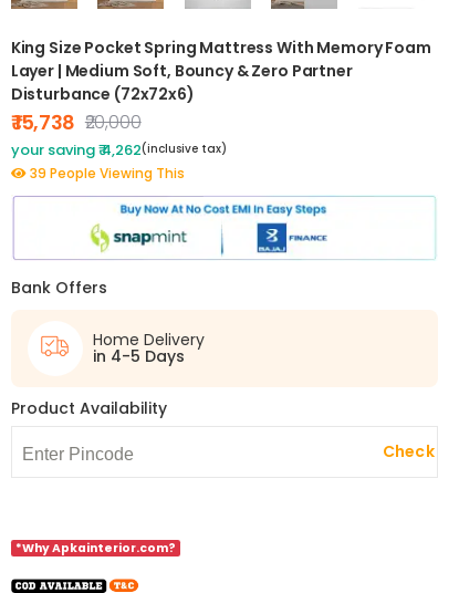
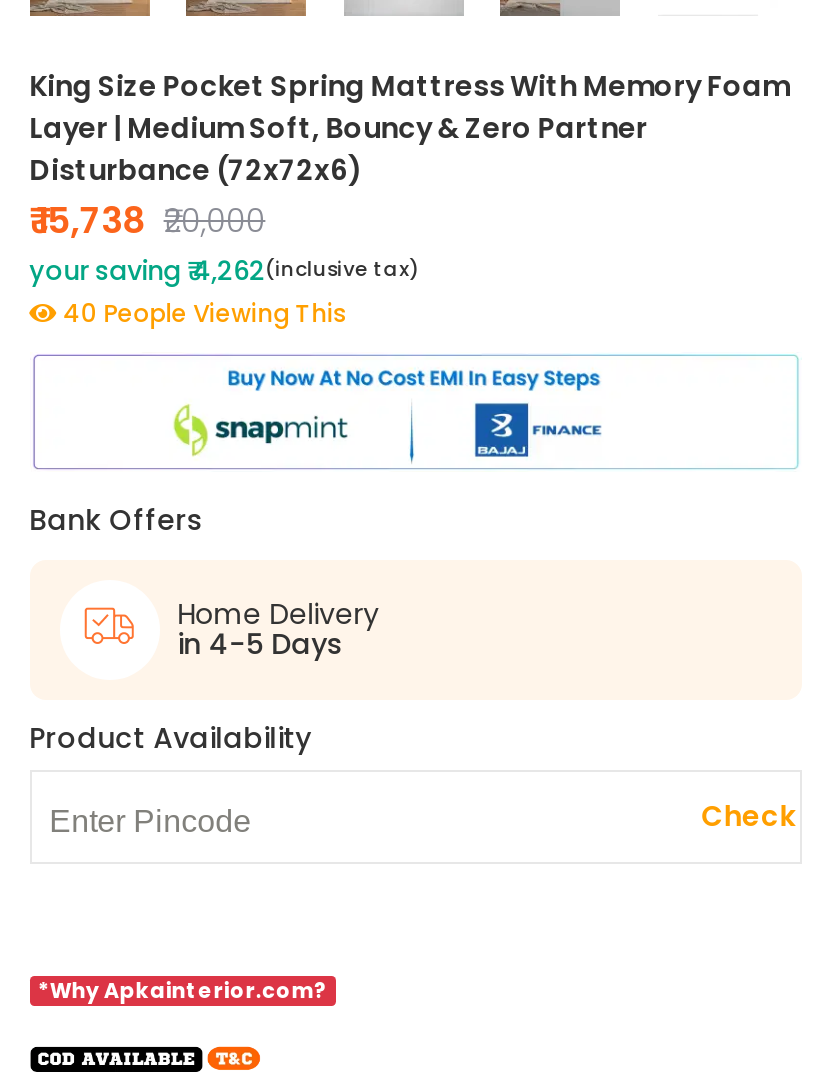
[26,163,184,182] 39 People Viewing This -> [57,295,347,329] 40 People Viewing This

